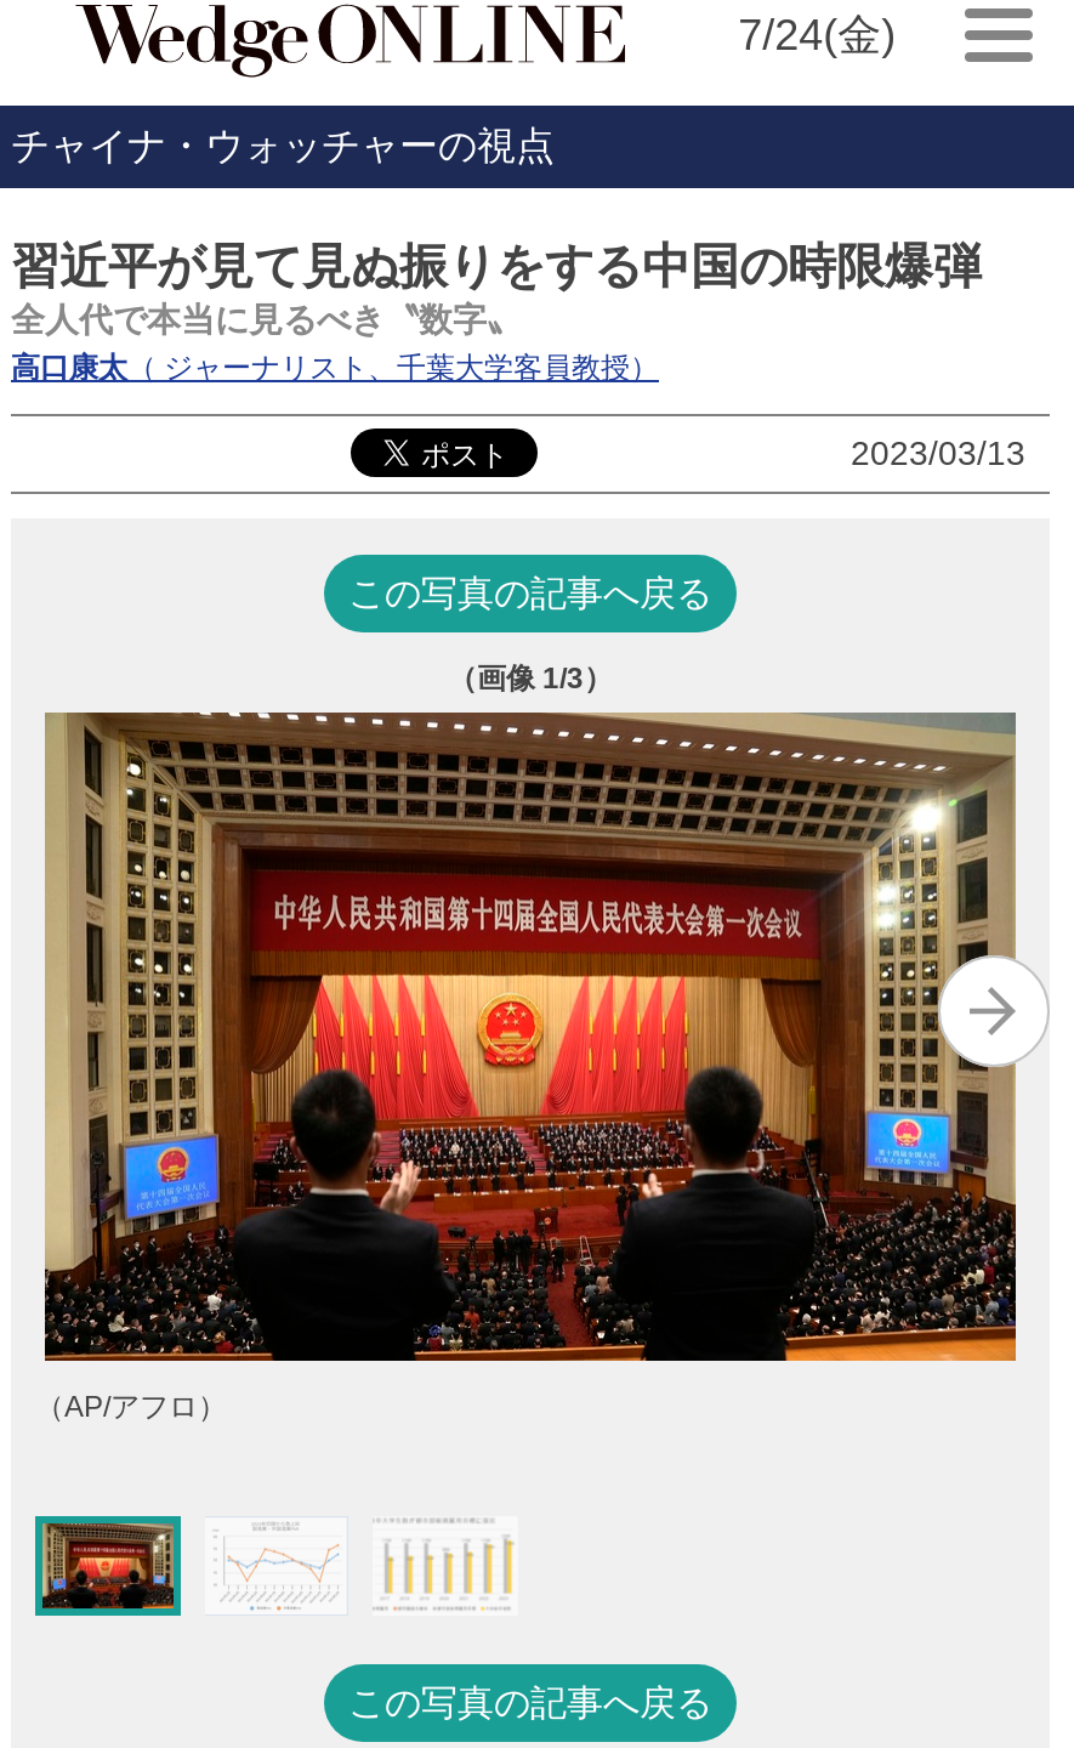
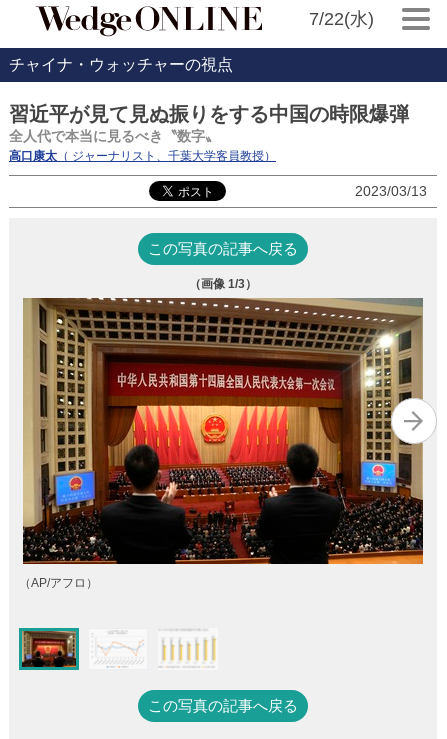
[738,11,896,59] 7/24(金) -> [309,9,374,29] 7/22(水)

